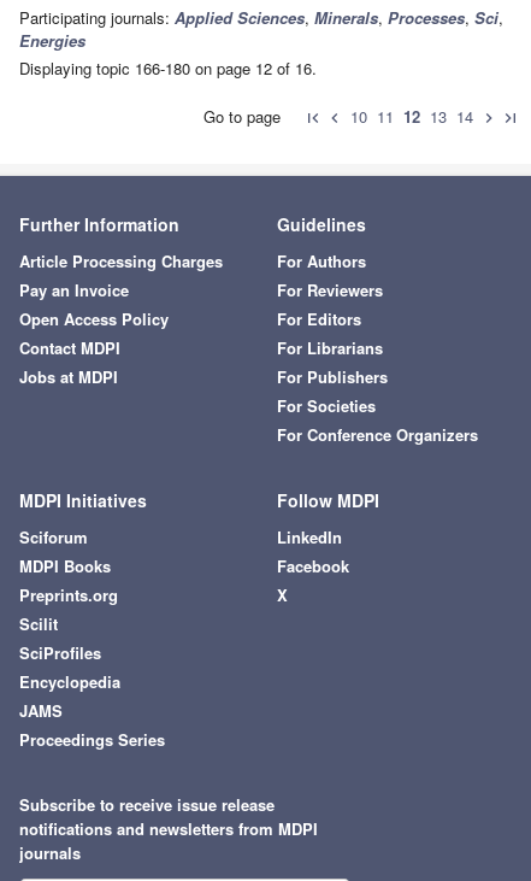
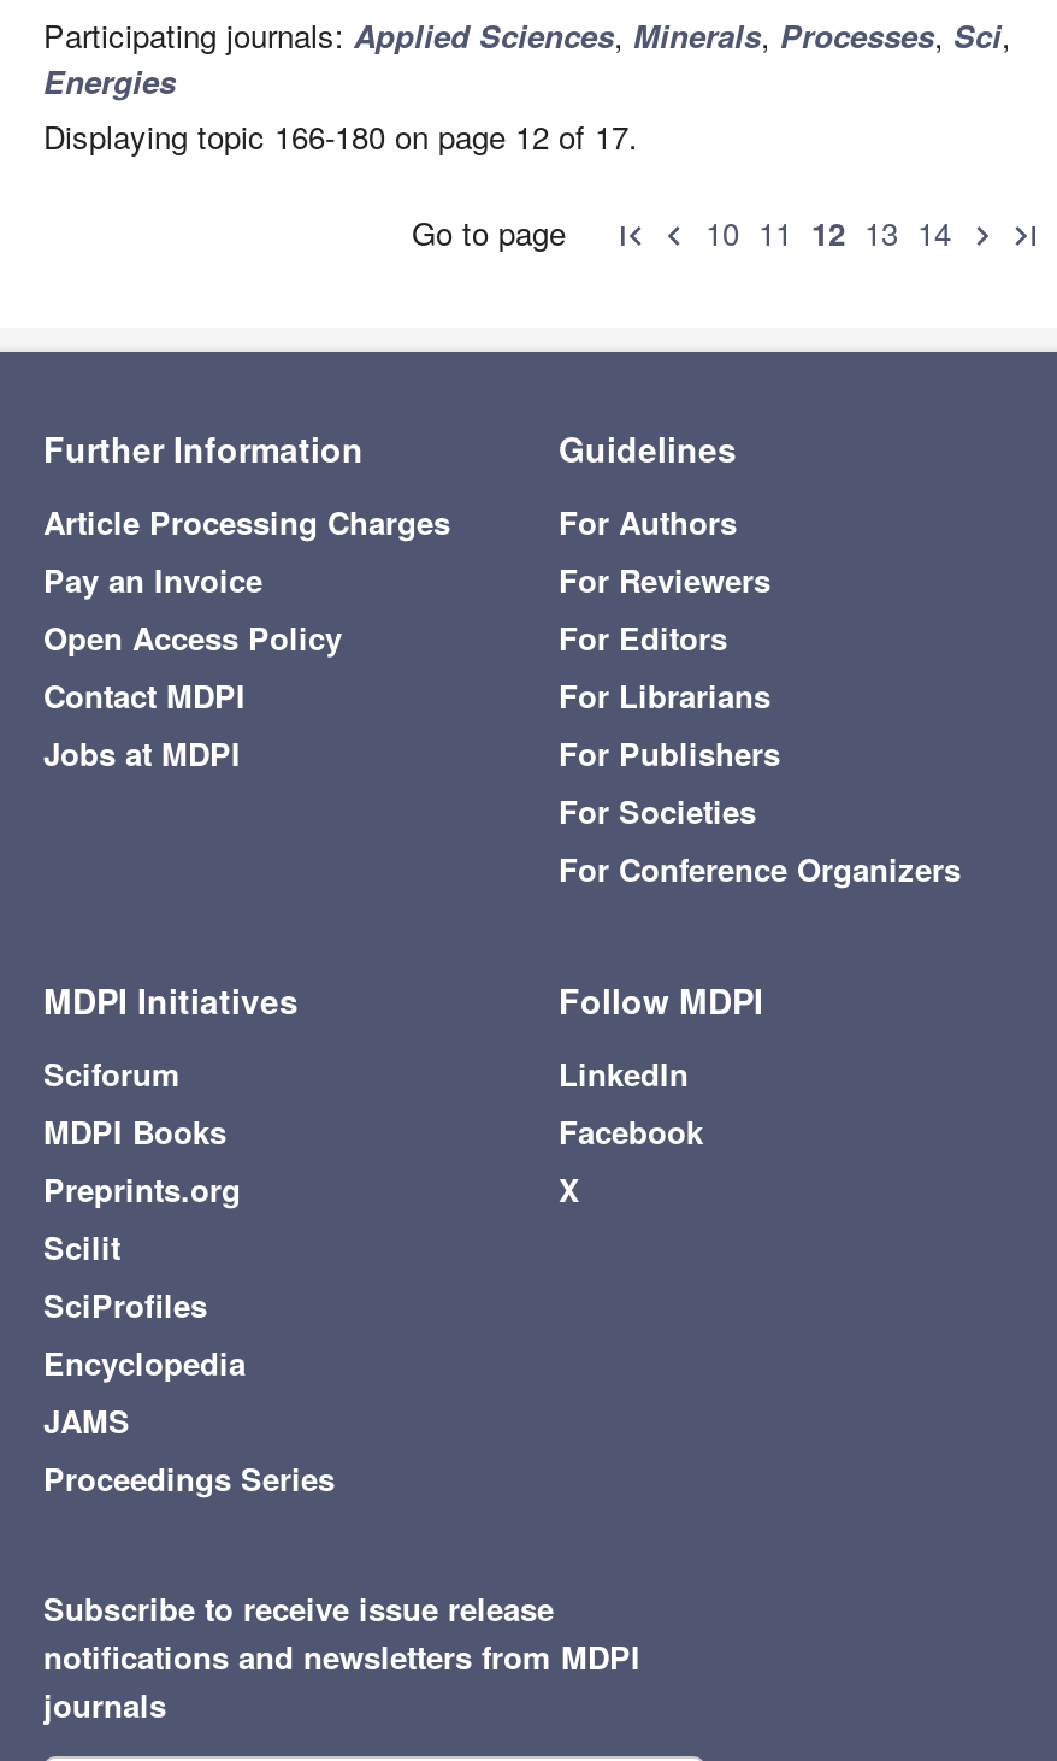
[19,57,317,80] Displaying topic 166-180 on page 12 of 16. -> [43,114,638,159] Displaying topic 166-180 on page 12 of 17.

